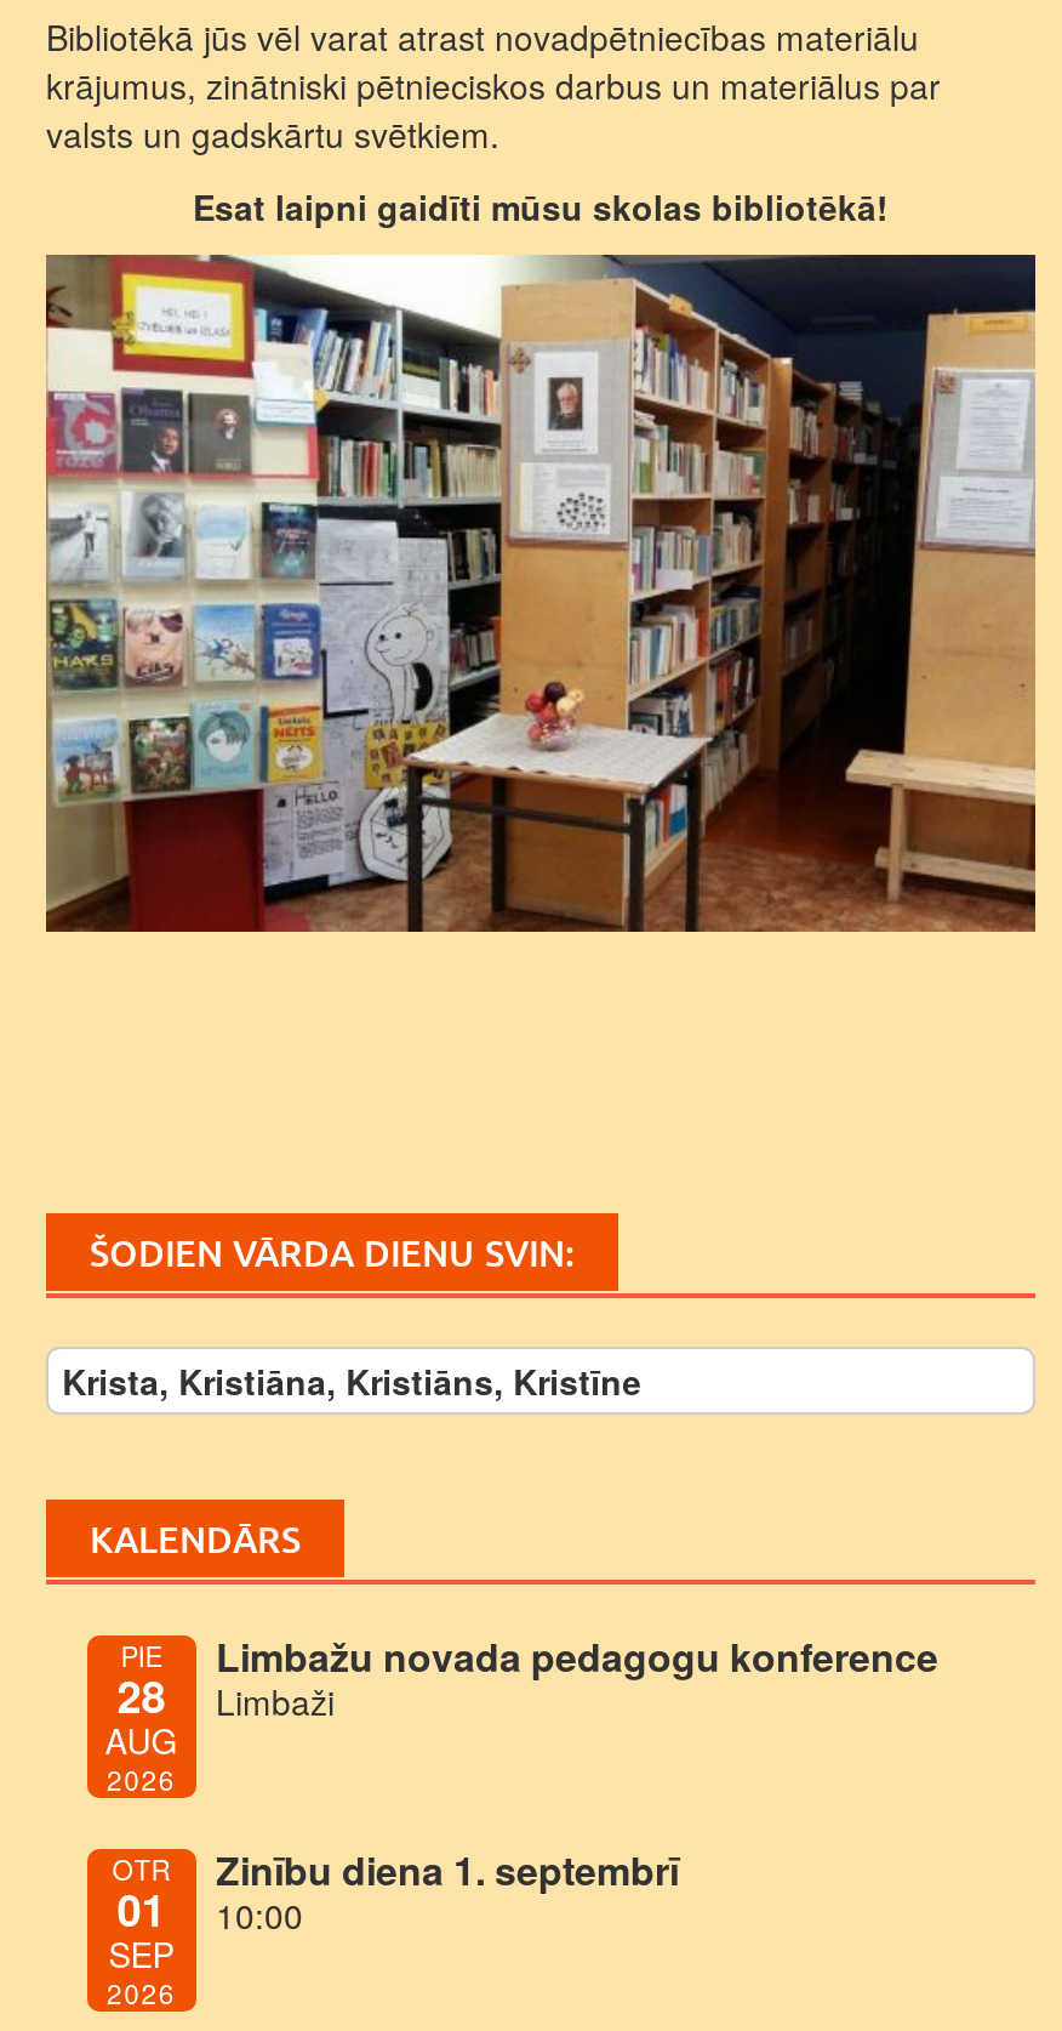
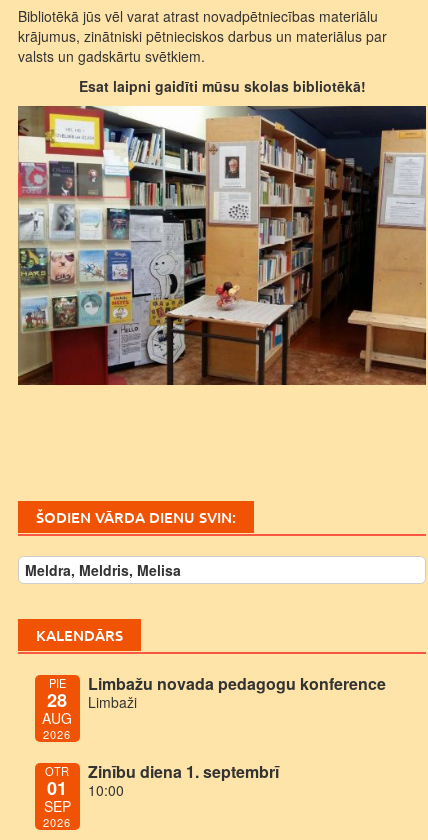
[62,1356,642,1405] Krista, Kristiāna, Kristiāns, Kristīne -> [25,560,181,580] Meldra, Meldris, Melisa

